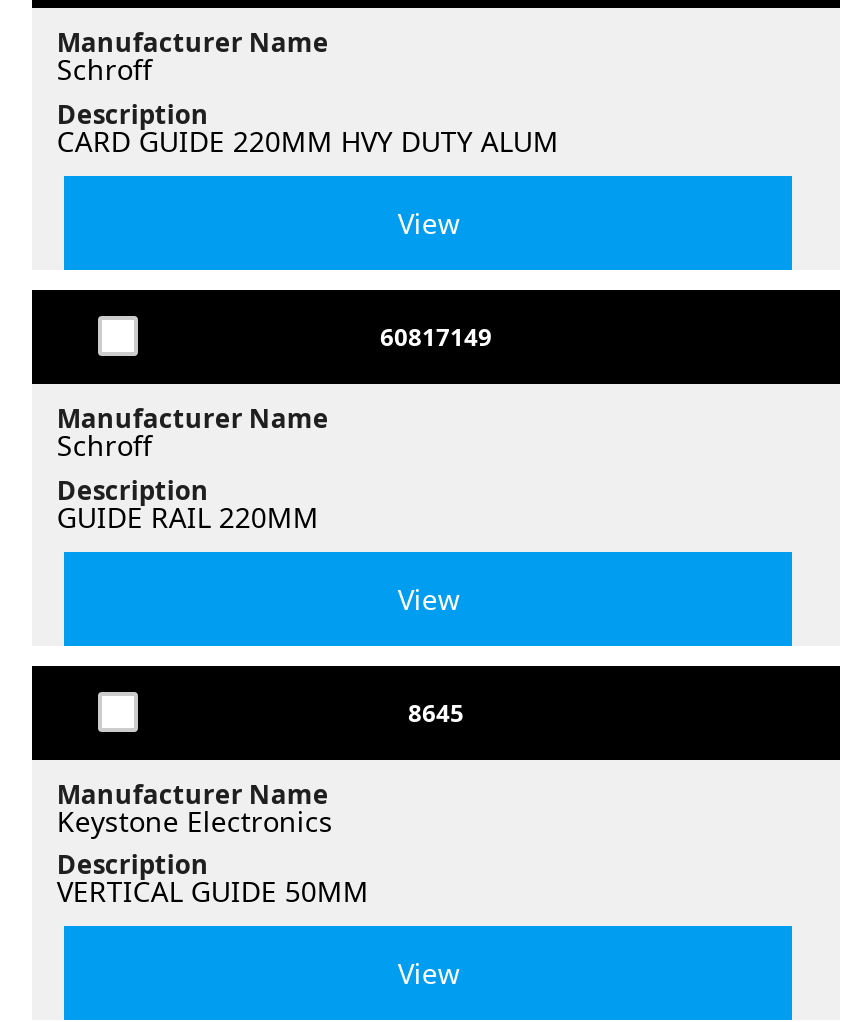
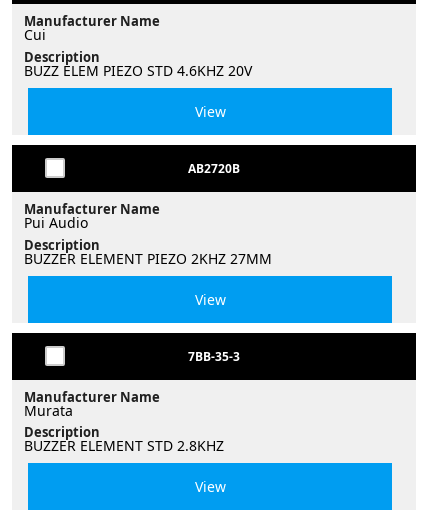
[57,51,153,89] Schroff -> [24,25,46,44] Cui
[57,122,559,160] CARD GUIDE 220MM HVY DUTY ALUM -> [24,61,252,80] BUZZ ELEM PIEZO STD 4.6KHZ 20V
[380,320,492,354] 60817149 -> [188,160,240,177] AB2720B
[57,426,153,464] Schroff -> [24,213,88,232] Pui Audio
[57,497,319,535] GUIDE RAIL 220MM -> [24,249,272,268] BUZZER ELEMENT PIEZO 2KHZ 27MM
[408,695,464,729] 8645 -> [188,348,240,365] 7BB-35-3
[57,801,333,839] Keystone Electronics -> [24,401,73,420] Murata
[57,872,369,910] VERTICAL GUIDE 50MM -> [24,436,224,455] BUZZER ELEMENT STD 2.8KHZ

